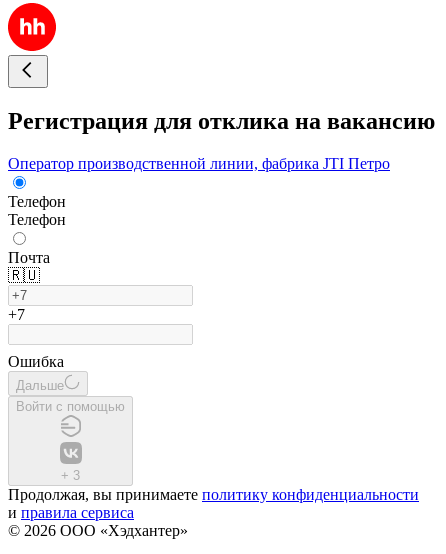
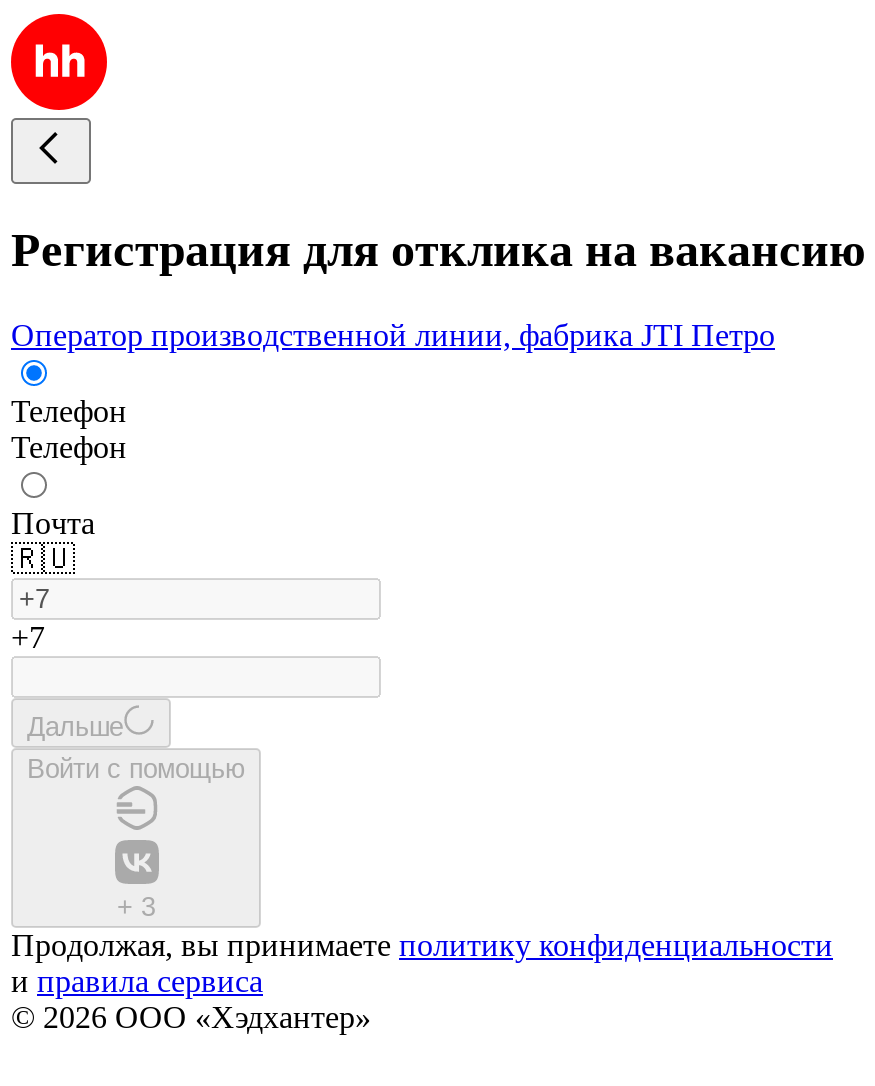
[8,353,64,370] Ошибка -> none

